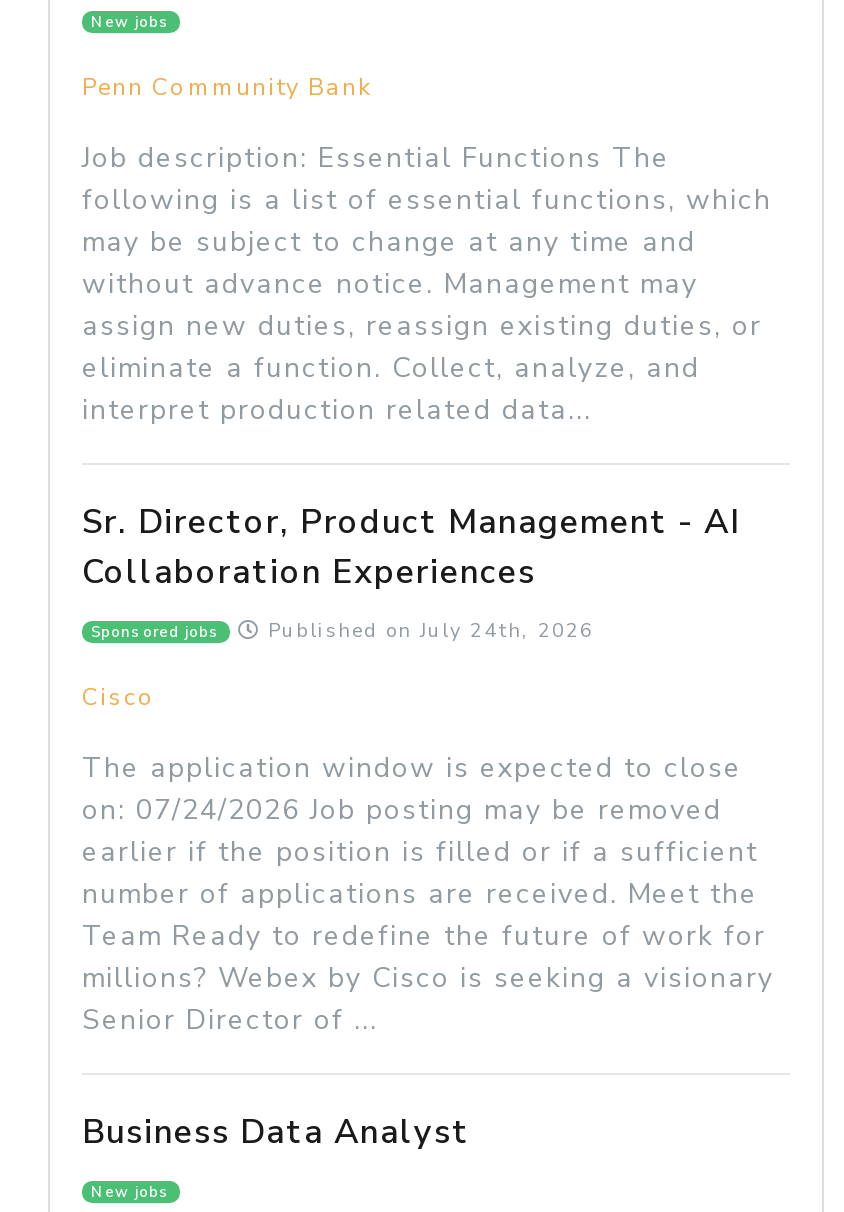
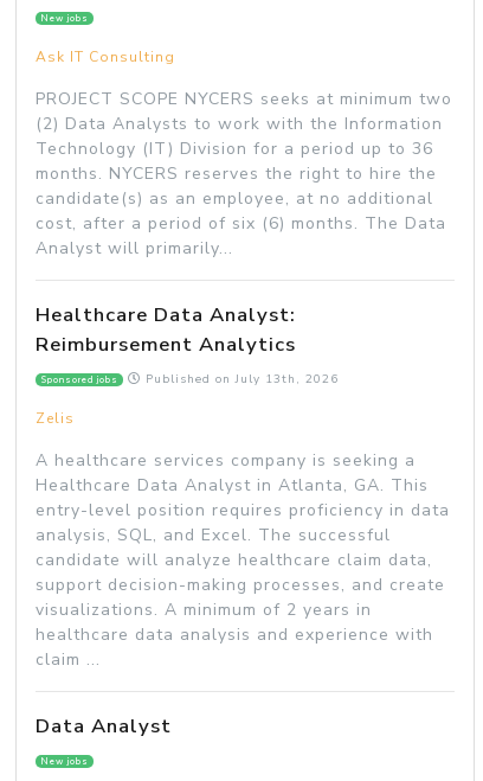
[82,71,372,103] Penn Community Bank -> [36,47,175,66] Ask IT Consulting
[82,139,772,429] Job description: Essential Functions The | following is a list of essential functions, which | may be subject to change at any time and | without advance notice. Management may | assign new duties, reassign existing duties, or | eliminate a function. Collect, analyze, and | interpret production related data... -> [36,88,452,260] PROJECT SCOPE NYCERS seeks at minimum two | (2) Data Analysts to work with the Information | Technology (IT) Division for a period up to 36 | months. NYCERS reserves the right to hire the | candidate(s) as an employee, at no additional | cost, after a period of six (6) months. The Data | Analyst will primarily...
[82,499,740,595] Sr. Director, Product Management - AI | Collaboration Experiences -> [36,301,296,358] Healthcare Data Analyst: | Reimbursement Analytics
[260,617,594,645] Published on July 24th, 2026 -> [141,371,339,388] Published on July 13th, 2026
[82,681,156,713] Cisco -> [36,409,75,428] Zelis
[82,749,774,1039] The application window is expected to close | on: 07/24/2026 Job posting may be removed | earlier if the position is filled or if a sufficient | number of applications are received. Meet the | Team Ready to redefine the future of work for | millions? Webex by Cisco is seeking a visionary | Senior Director of ... -> [36,449,450,671] A healthcare services company is seeking a | Healthcare Data Analyst in Atlanta, GA. This | entry-level position requires proficiency in data | analysis, SQL, and Excel. The successful | candidate will analyze healthcare claim data, | support decision-making processes, and create | visualizations. A minimum of 2 years in | healthcare data analysis and experience with | claim ...
[82,1109,470,1155] Business Data Analyst -> [36,712,172,740] Data Analyst

